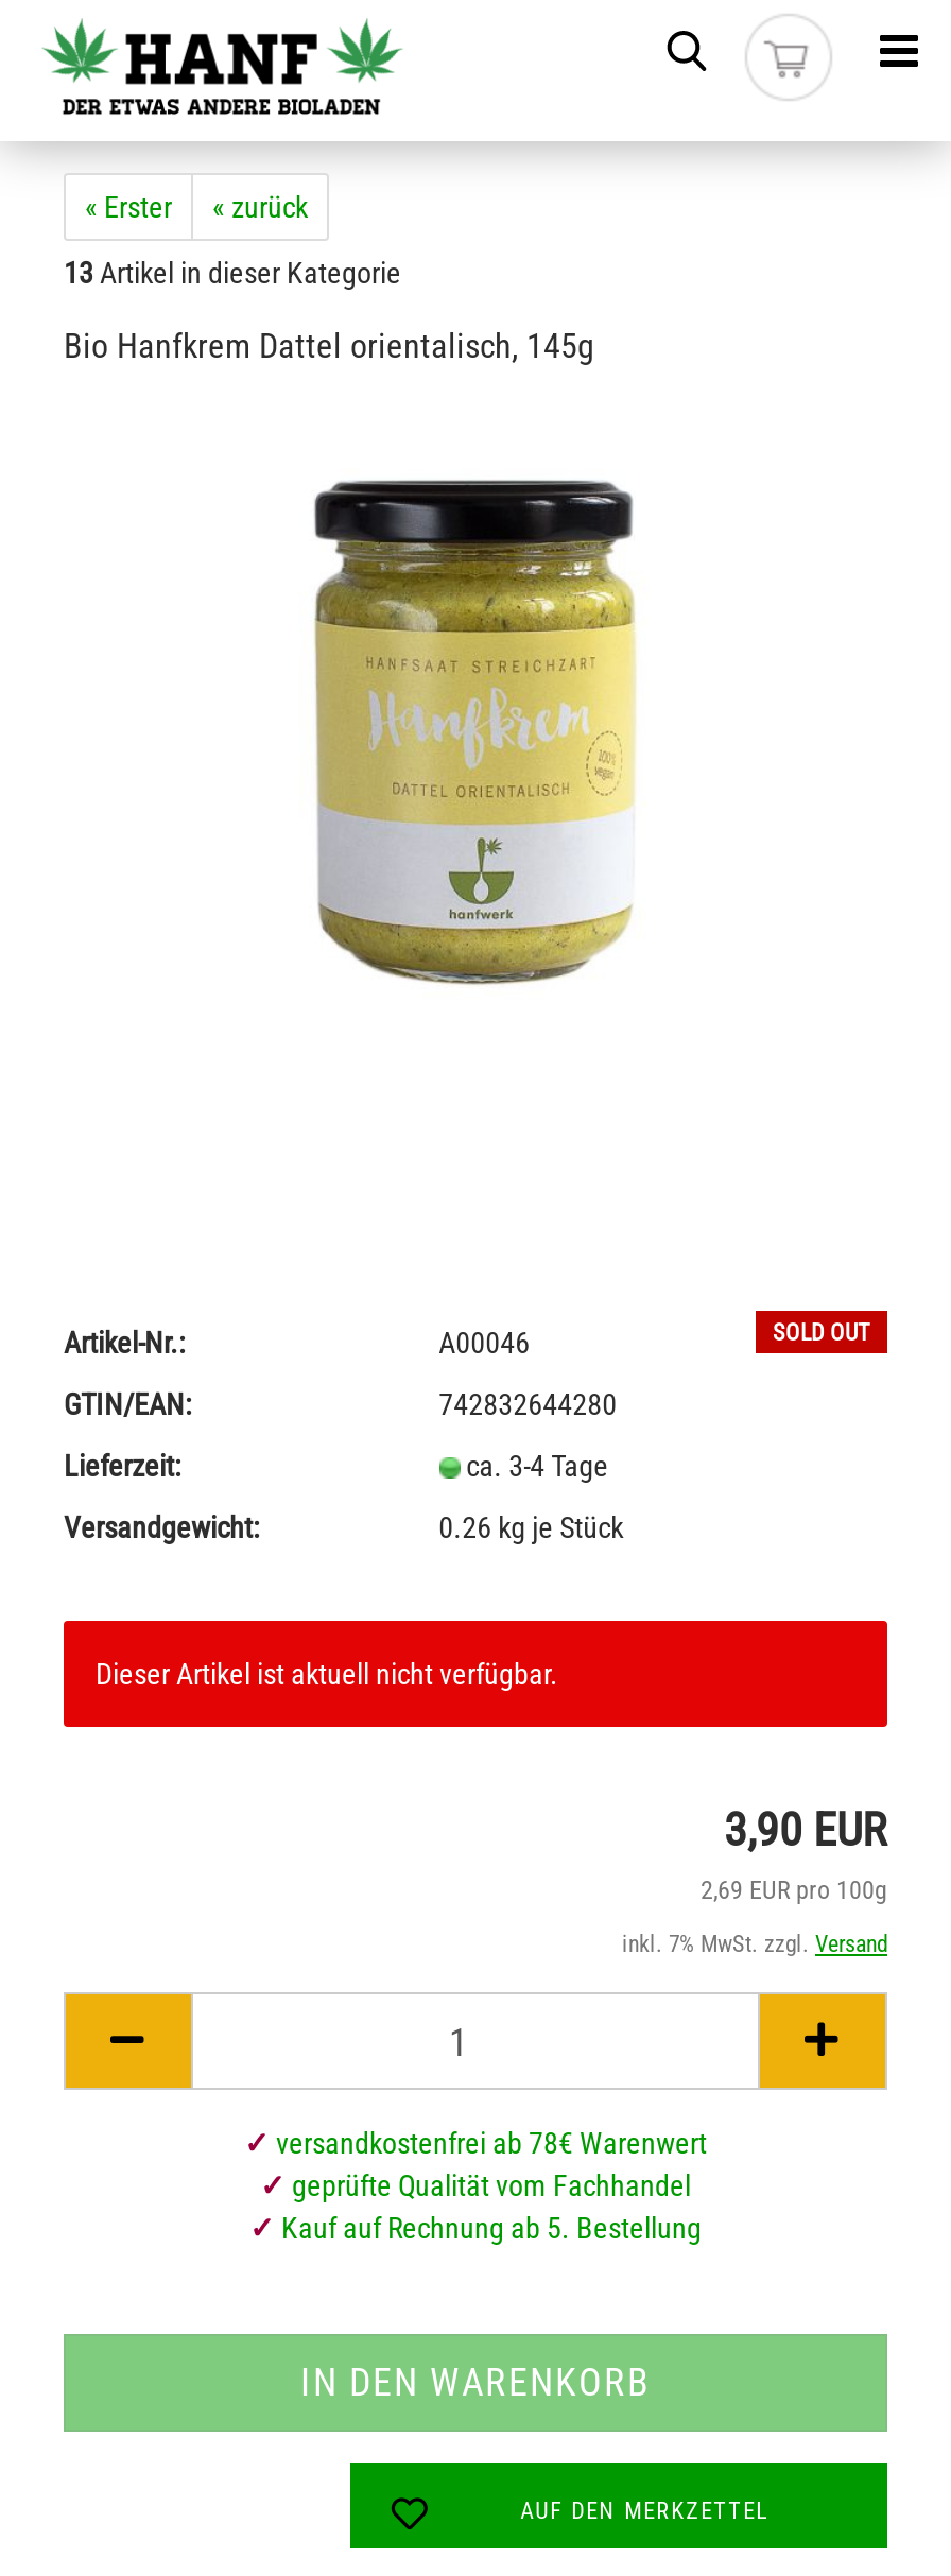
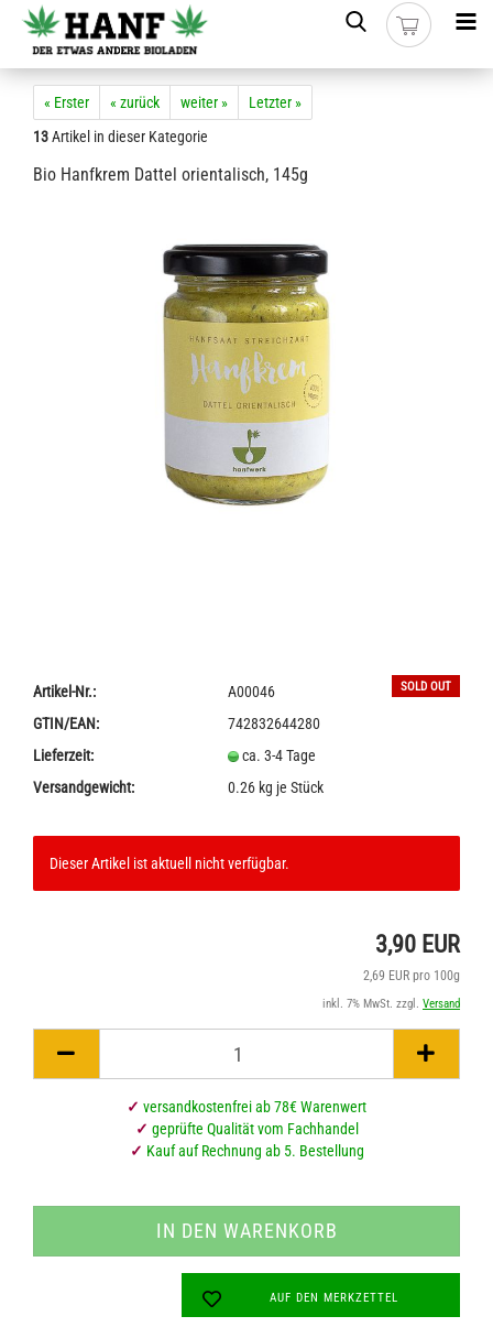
none -> [180,94,302,111] weiter » | Letzter »

